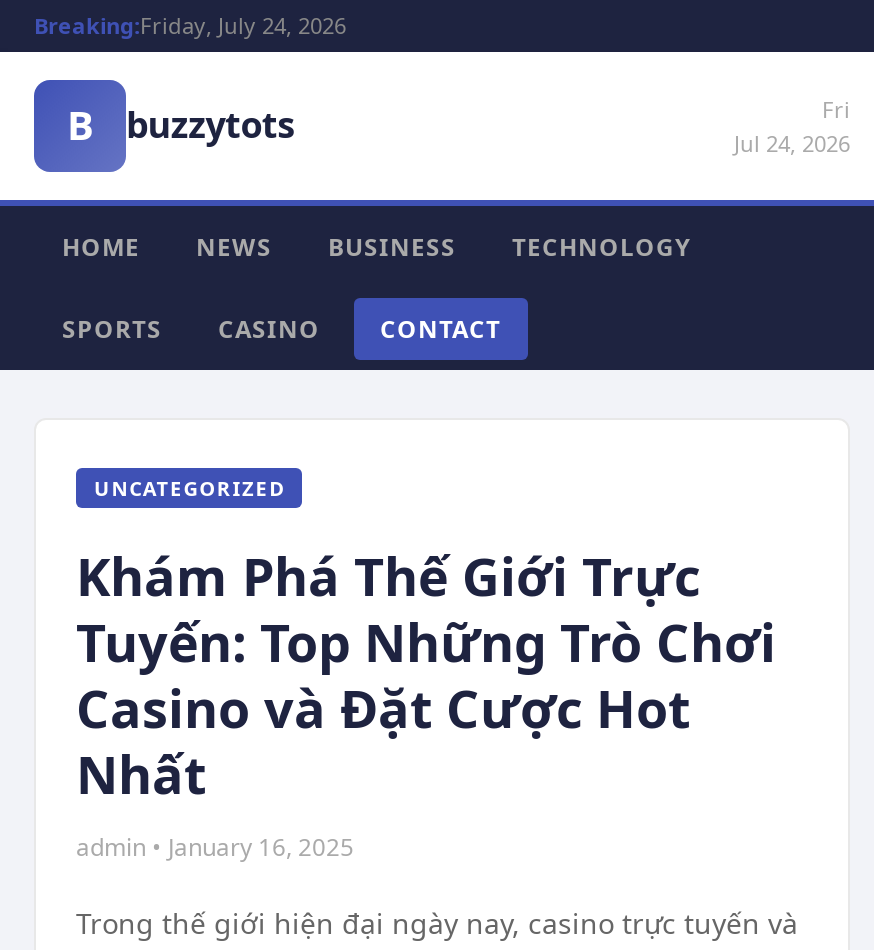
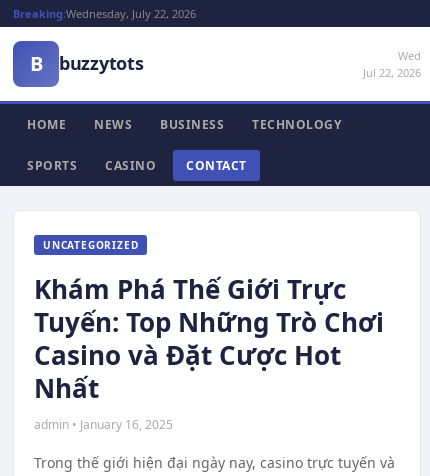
[34,10,346,40] Breaking:Friday, July 24, 2026 -> [13,6,196,21] Breaking:Wednesday, July 22, 2026
[734,94,850,158] Fri | Jul 24, 2026 -> [363,48,421,80] Wed | Jul 22, 2026

